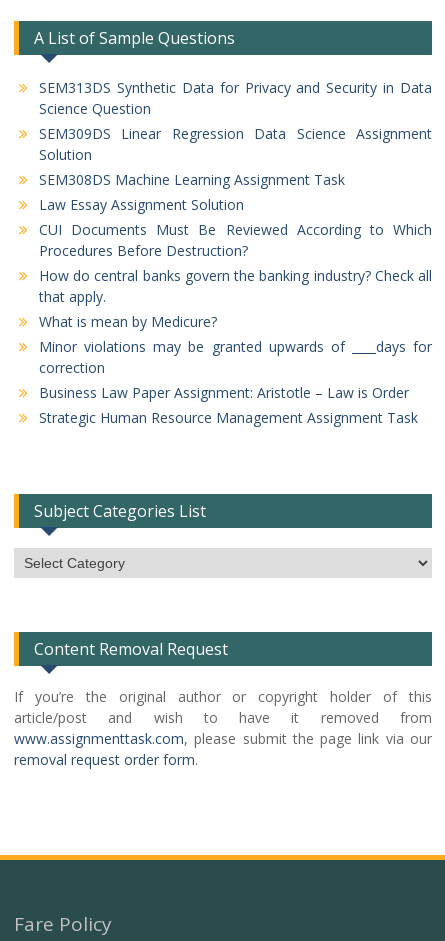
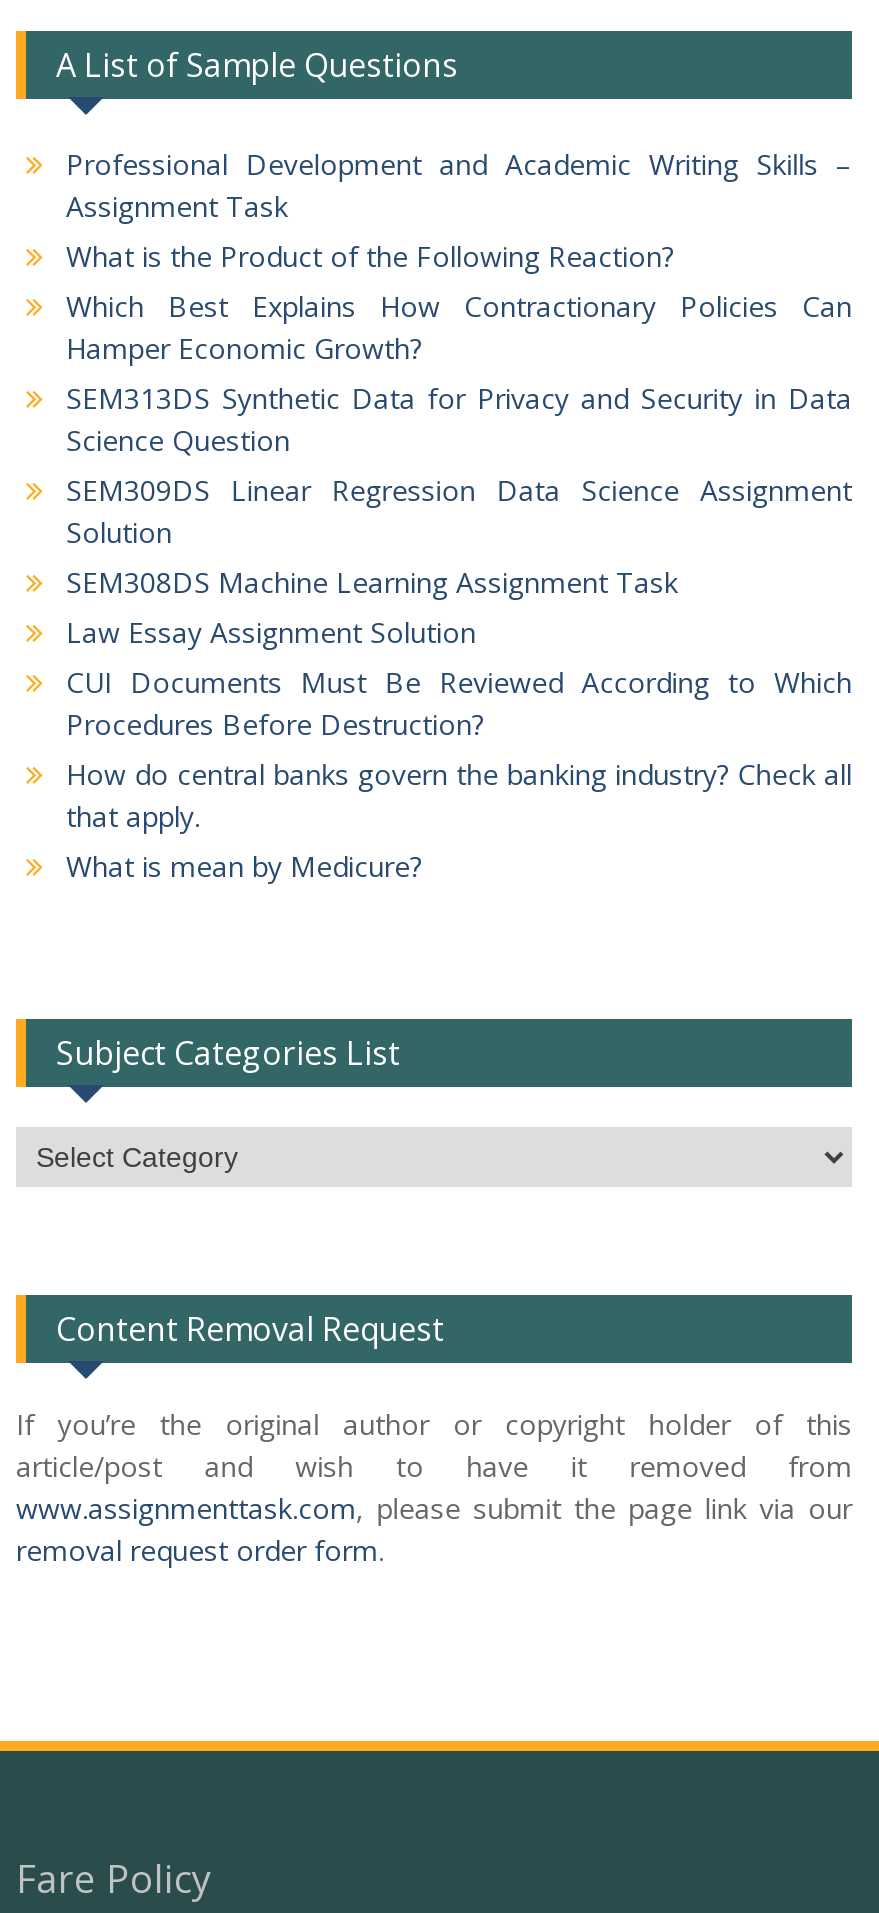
none -> [66,144,852,366] Professional Development and Academic Writing Skills – | Assignment Task | What is the Product of the Following Reaction? | Which Best Explains How Contractionary Policies Can | Hamper Economic Growth?
moved [39,78,432,331] -> [66,378,852,884]: SEM313DS Synthetic Data for Privacy and Security in Data | Science Question | SEM309DS Linear Regression Data Science Assignment | ... | that apply. | What is mean by Medicure?
[39,337,432,427] Minor violations may be granted upwards of ____days for | correction | Business Law Paper Assignment: Aristotle – Law is Order | Strategic Human Resource Management Assignment Task -> none

